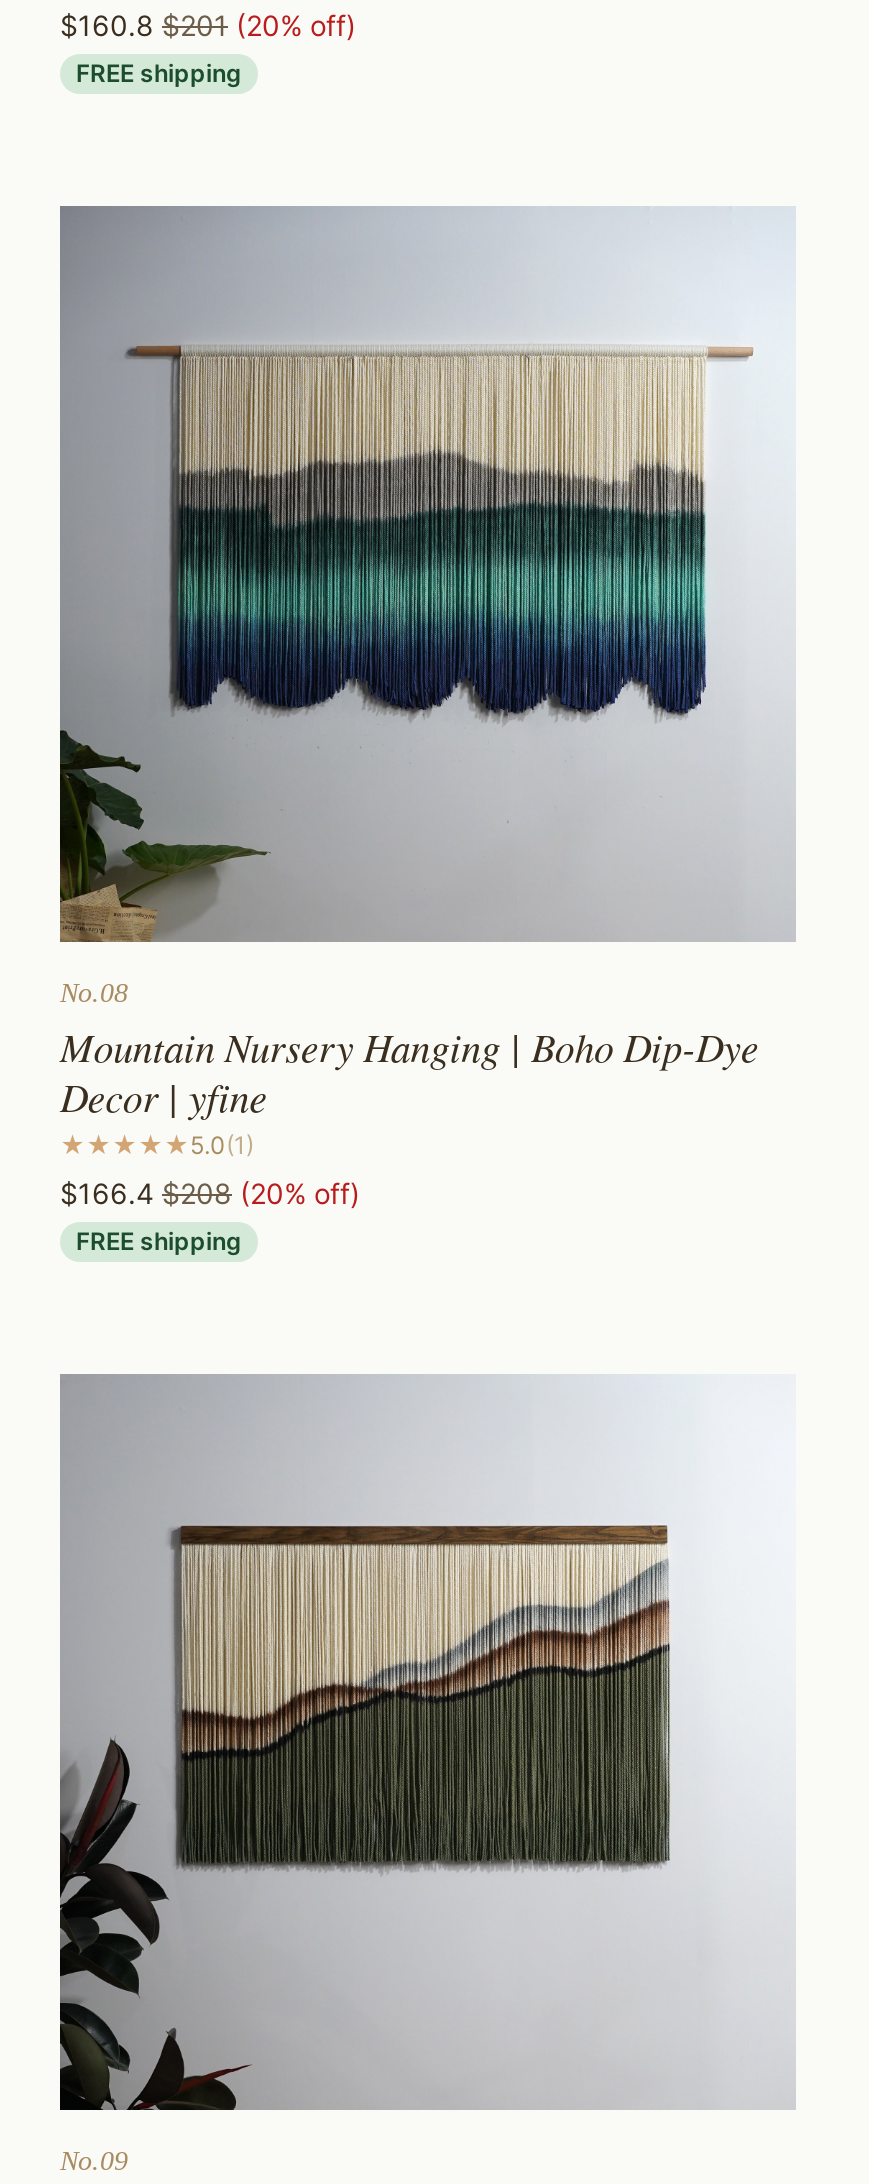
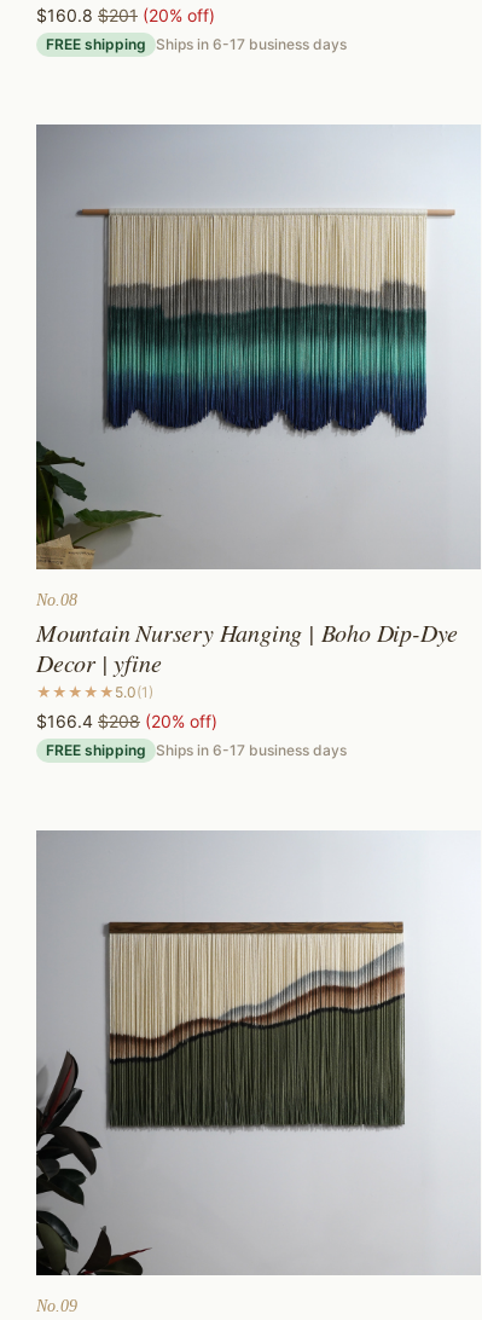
[76,59,242,89] FREE shipping -> [46,36,347,54] FREE shipping Ships in 6-17 business days
[76,1227,242,1257] FREE shipping -> [46,741,347,760] FREE shipping Ships in 6-17 business days

